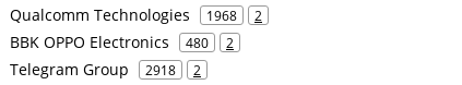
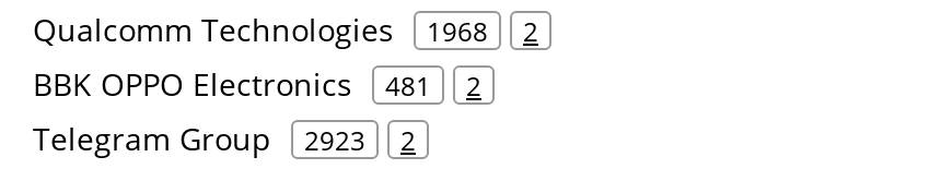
[10,32,234,52] BBK OPPO Electronics 480 2 -> [33,63,481,105] BBK OPPO Electronics 481 2
[10,59,201,80] Telegram Group 2918 2 -> [33,118,416,159] Telegram Group 2923 2

